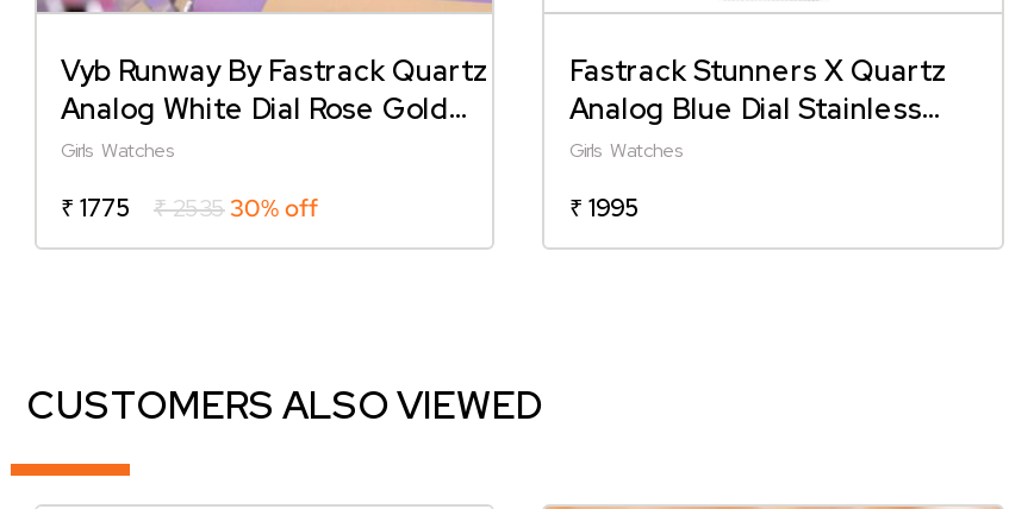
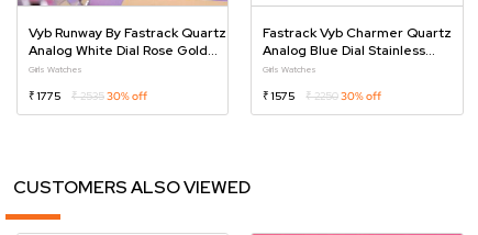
[569,51,948,89] Fastrack Stunners X Quartz -> [263,24,452,41] Fastrack Vyb Charmer Quartz
[569,192,639,223] ₹ 1995 -> [263,89,382,103] ₹ 1575 | ₹ 2250 30% off

